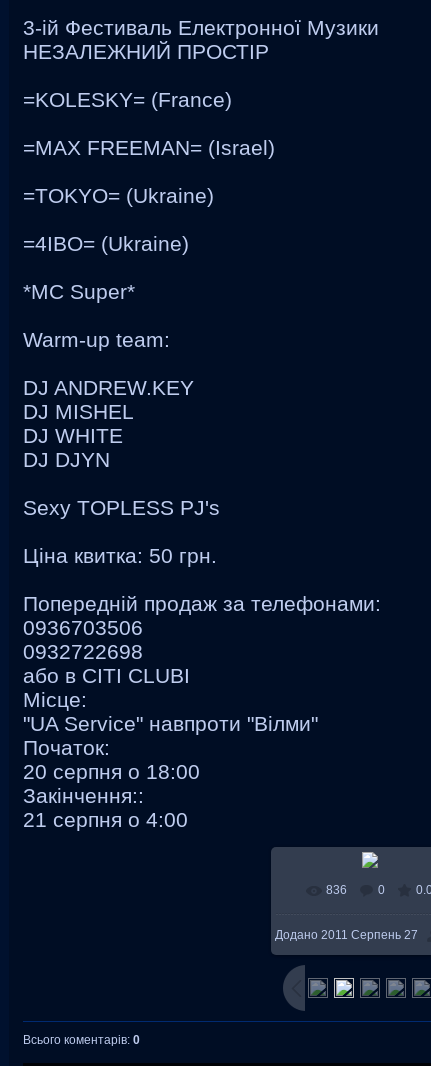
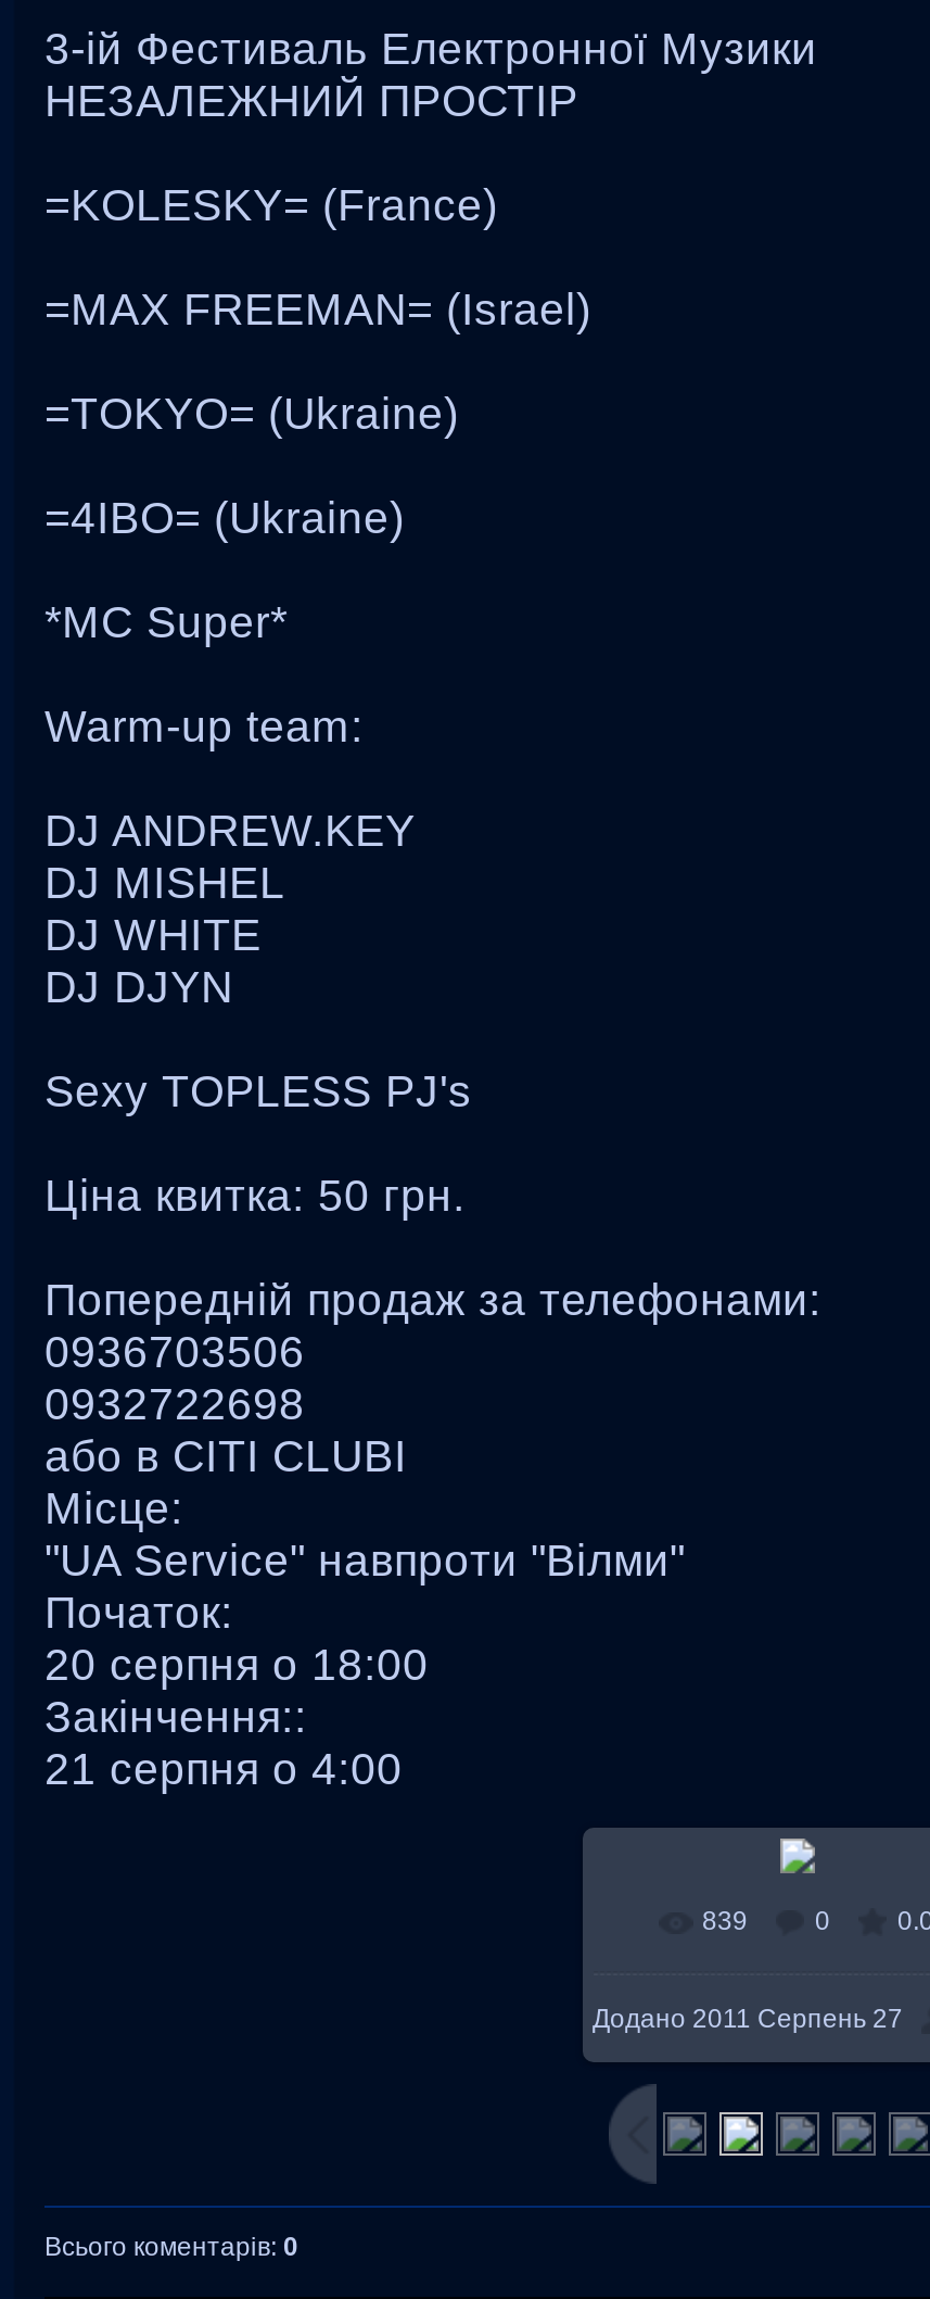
[326,882,347,896] 836 -> [702,1905,748,1935] 839

